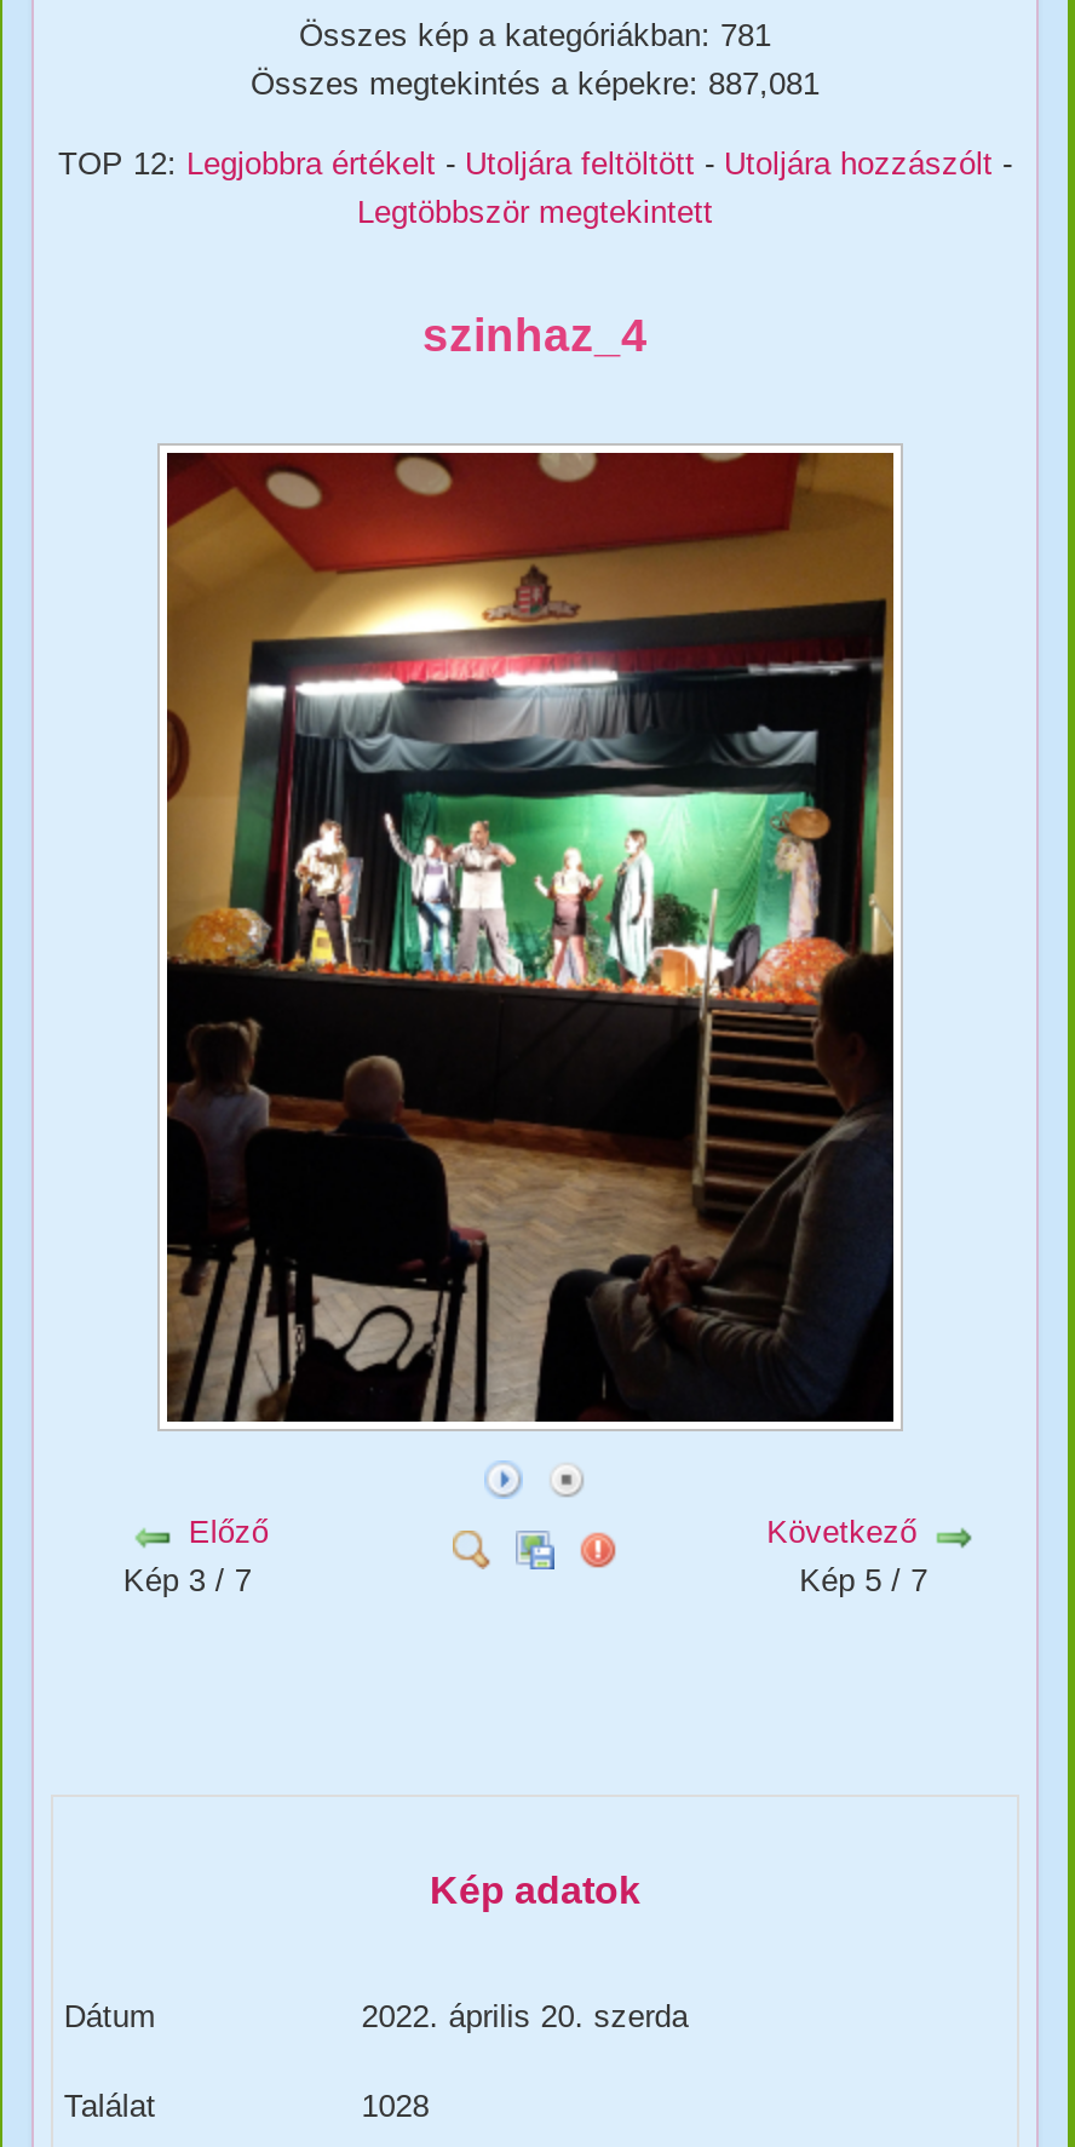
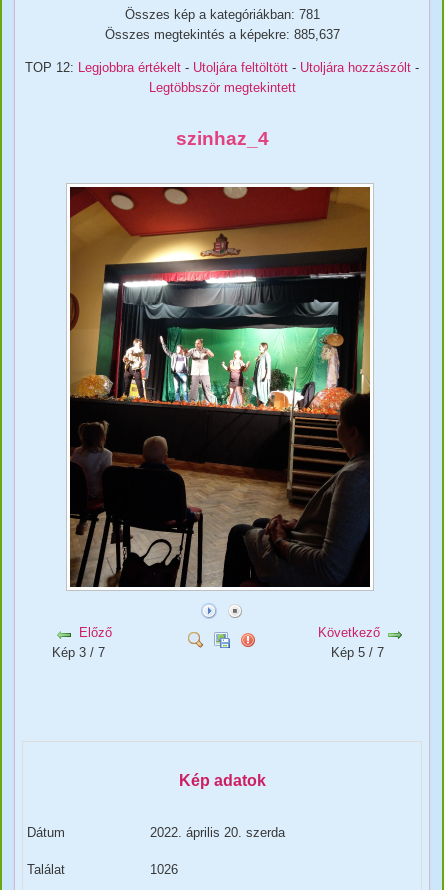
[251,67,820,103] Összes megtekintés a képekre: 887,081 -> [104,27,339,42] Összes megtekintés a képekre: 885,637
[361,2088,429,2124] 1028 -> [150,862,178,877] 1026

